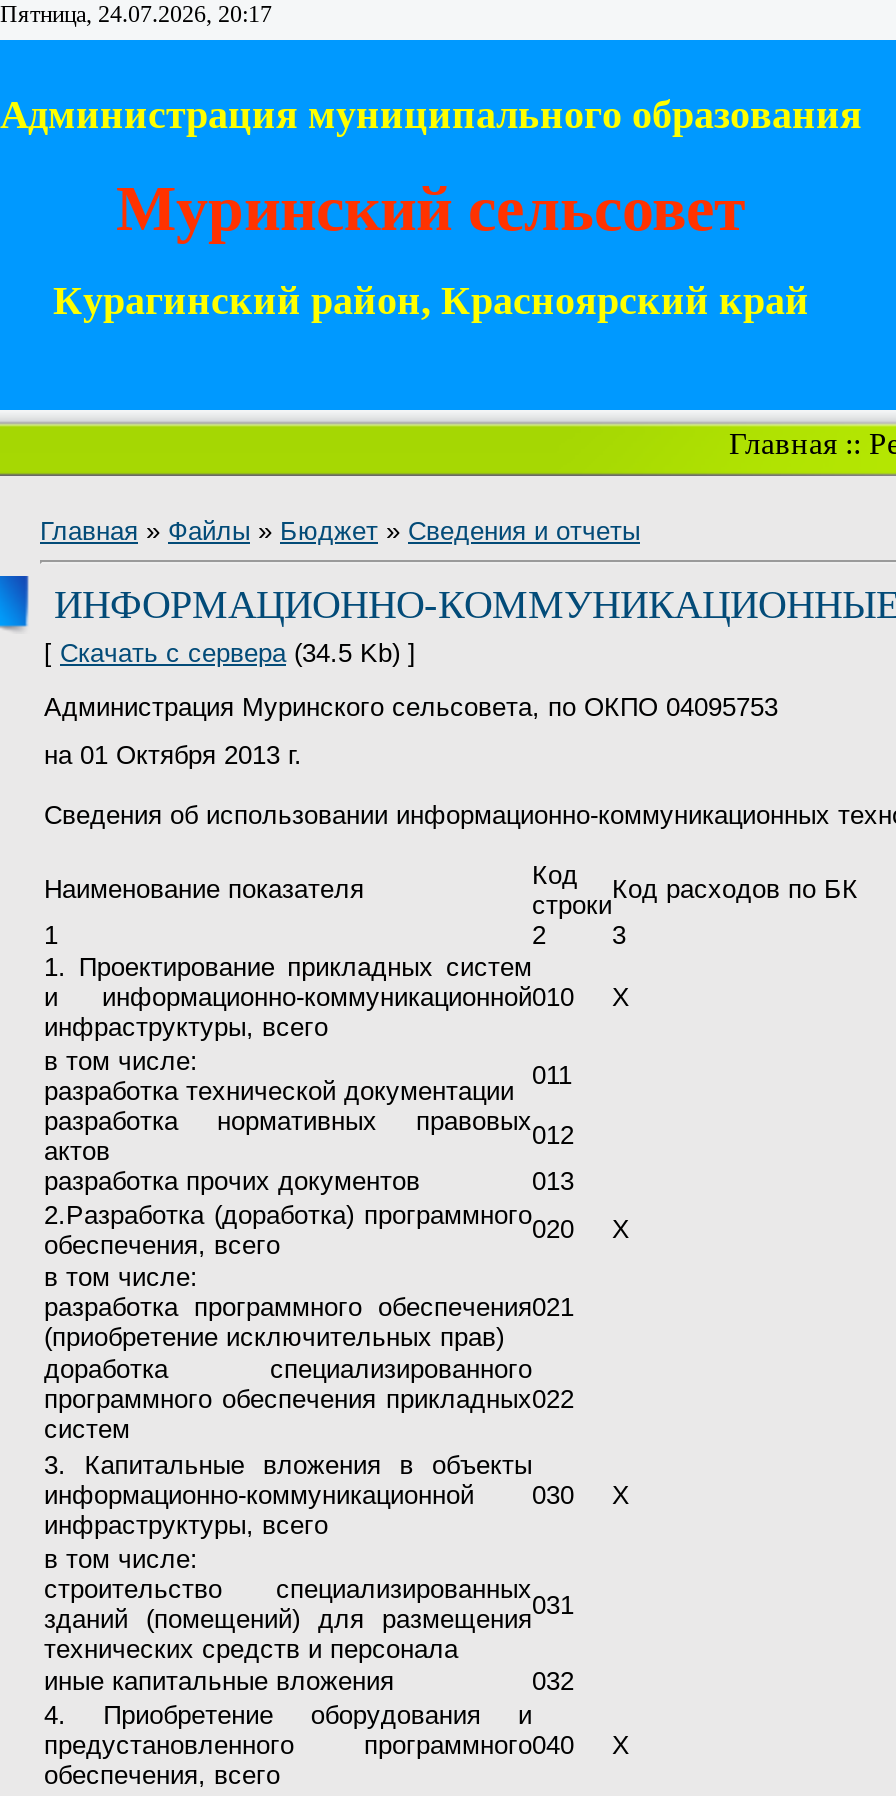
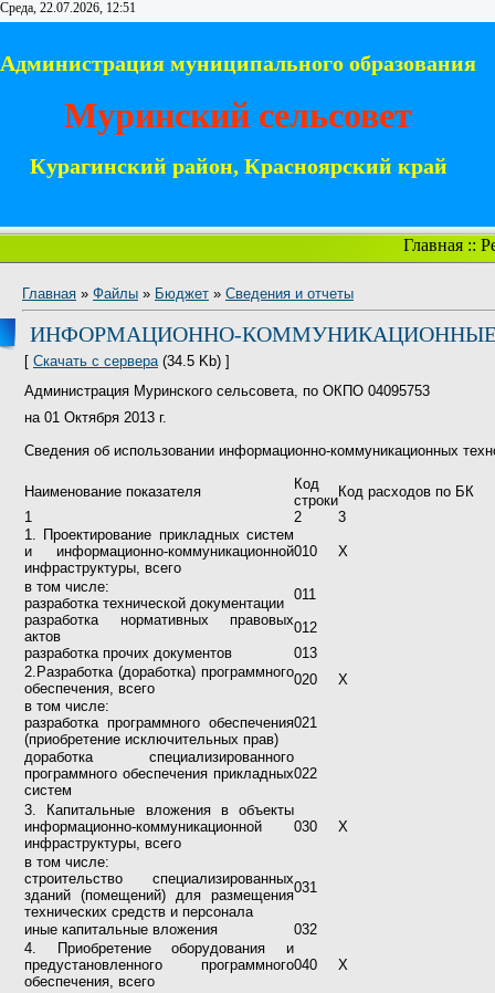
[0,0,272,28] Пятница, 24.07.2026, 20:17 -> [0,0,136,15] Среда, 22.07.2026, 12:51

